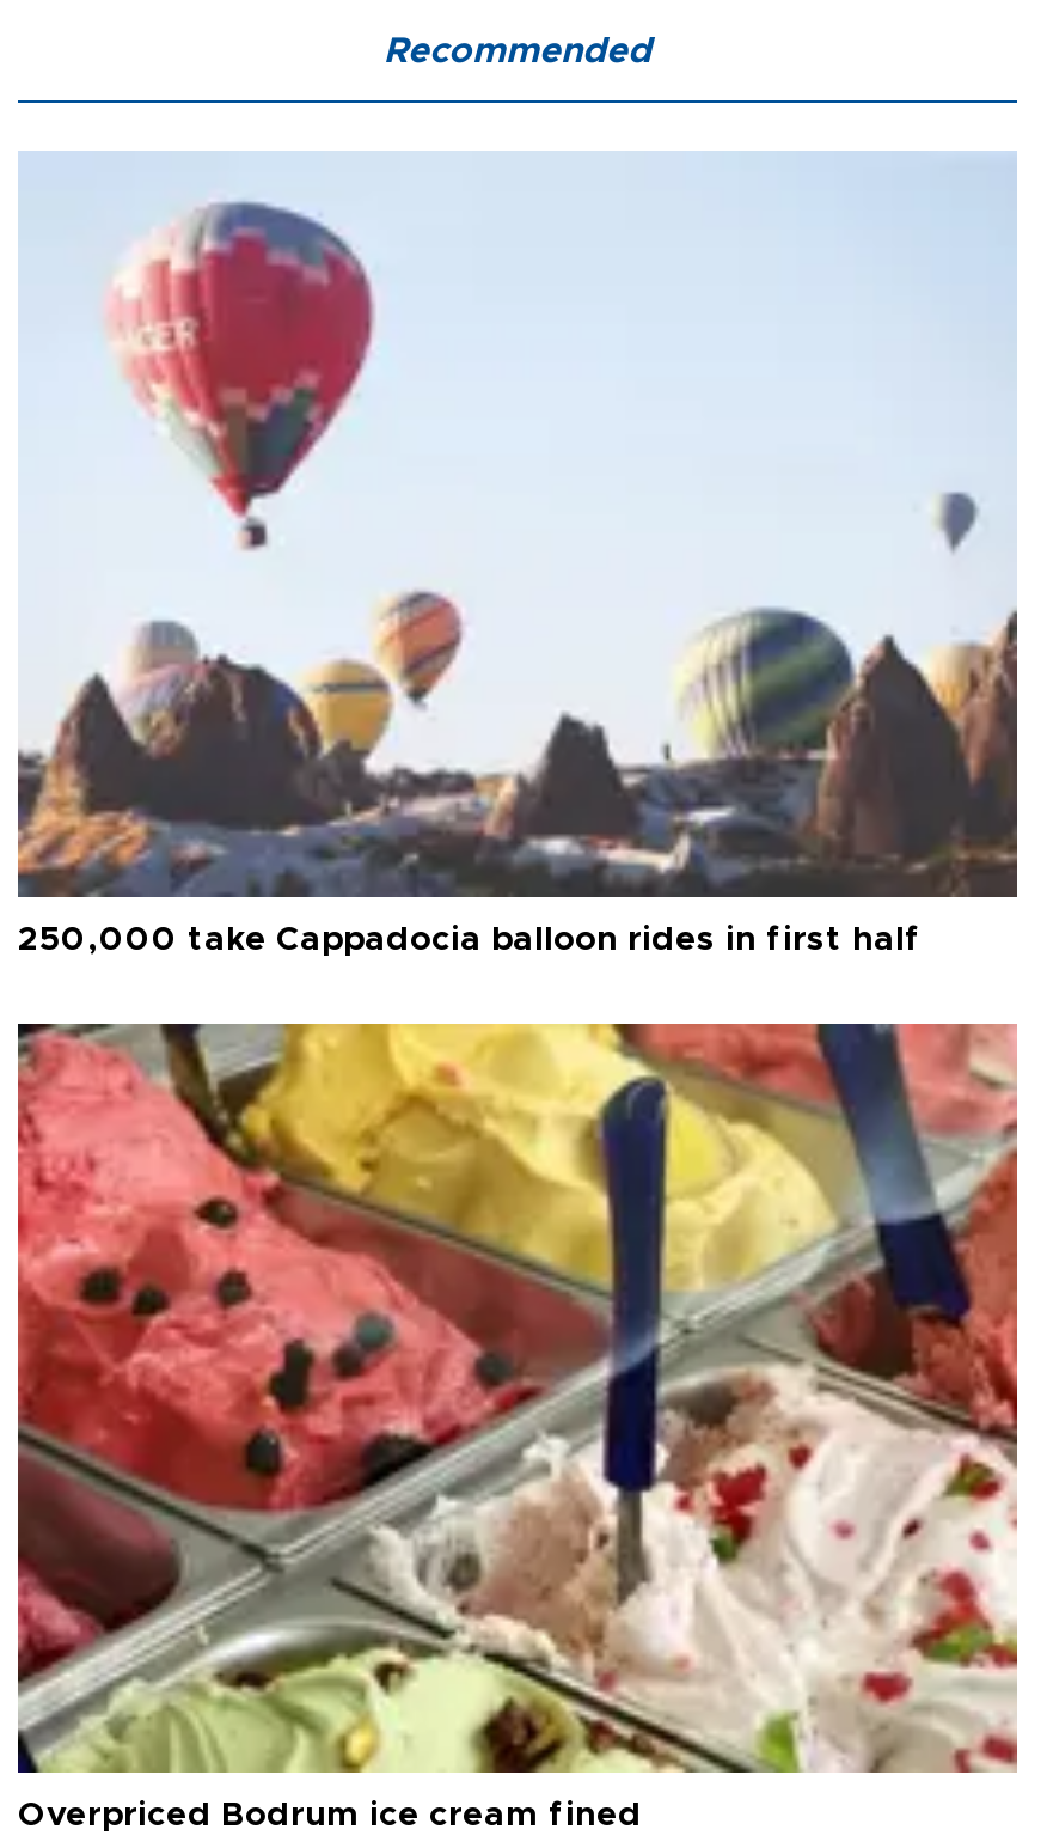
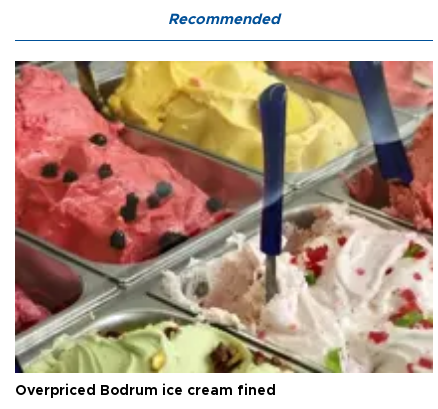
[16,151,1020,958] [image] | 250,000 take Cappadocia balloon rides in first half -> none

